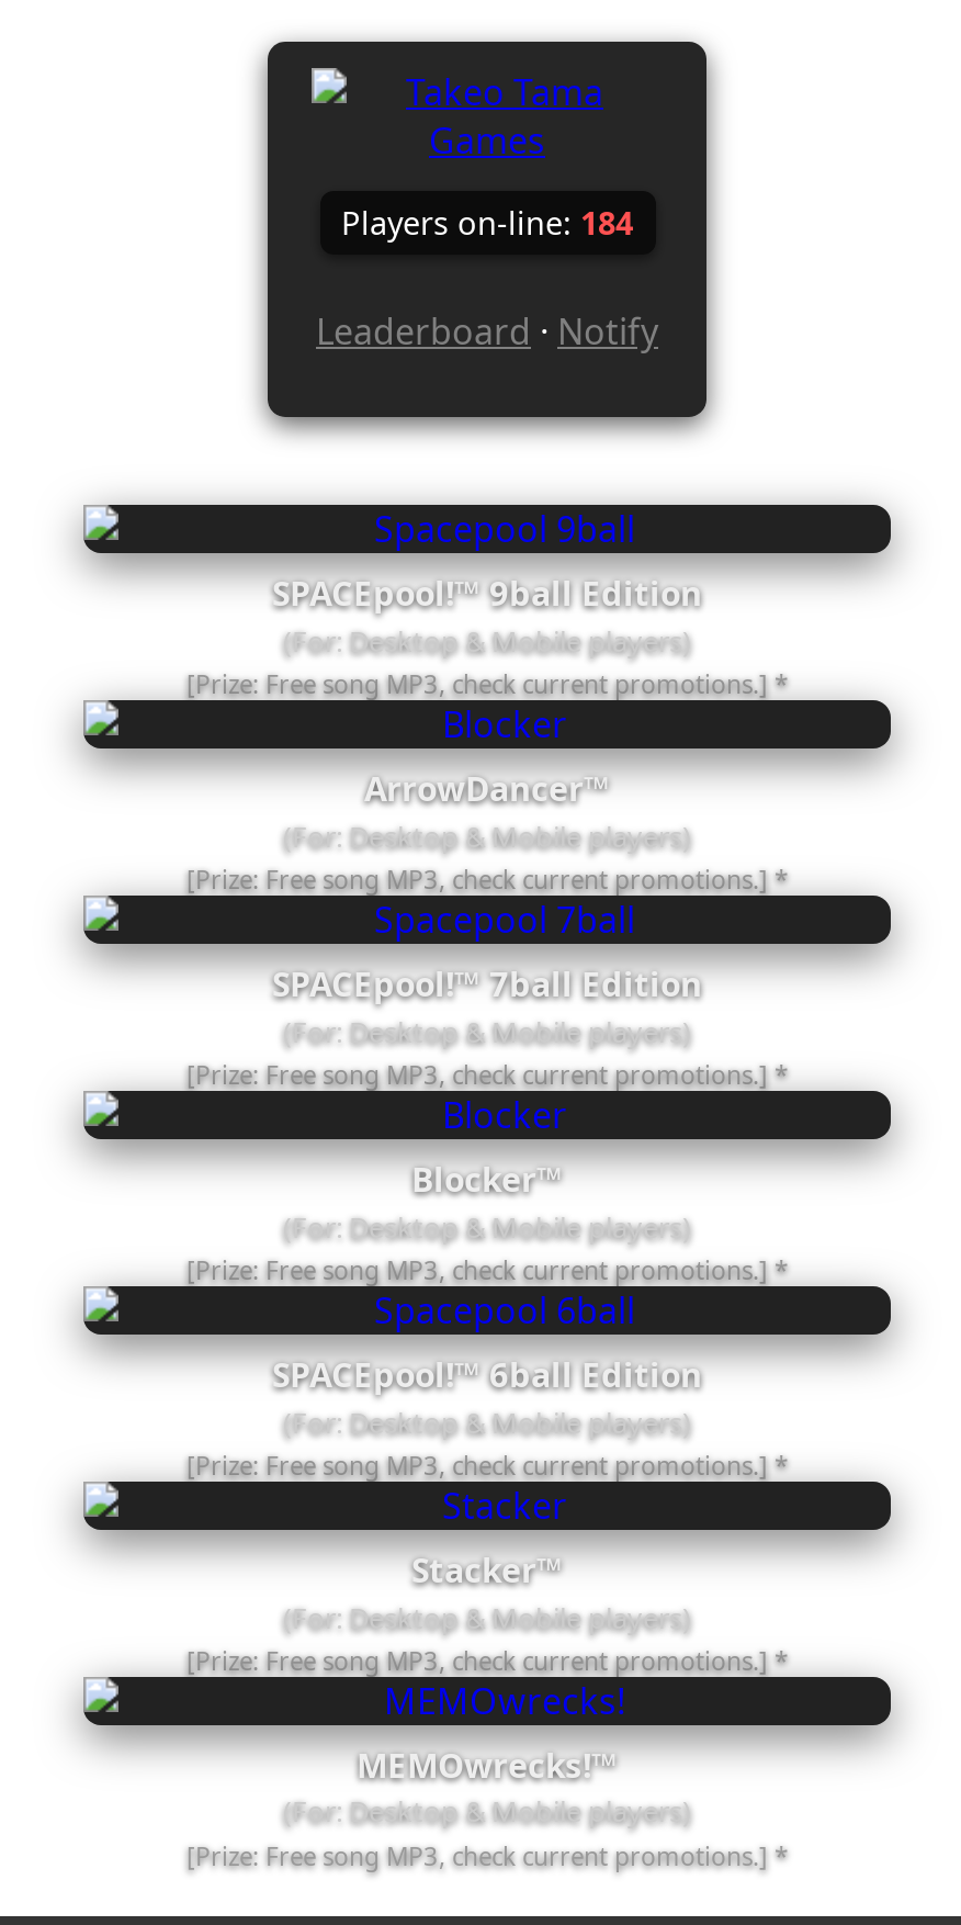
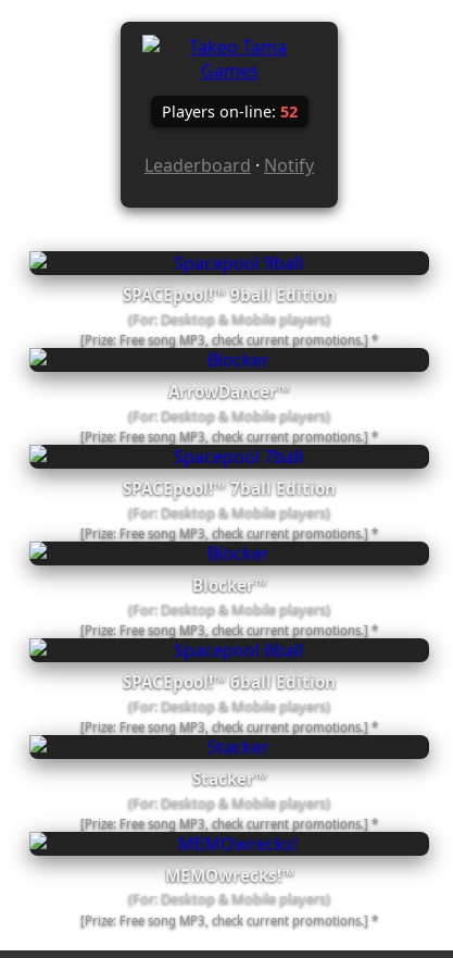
[341,202,633,244] Players on-line: 184 -> [161,101,297,122] Players on-line: 52

